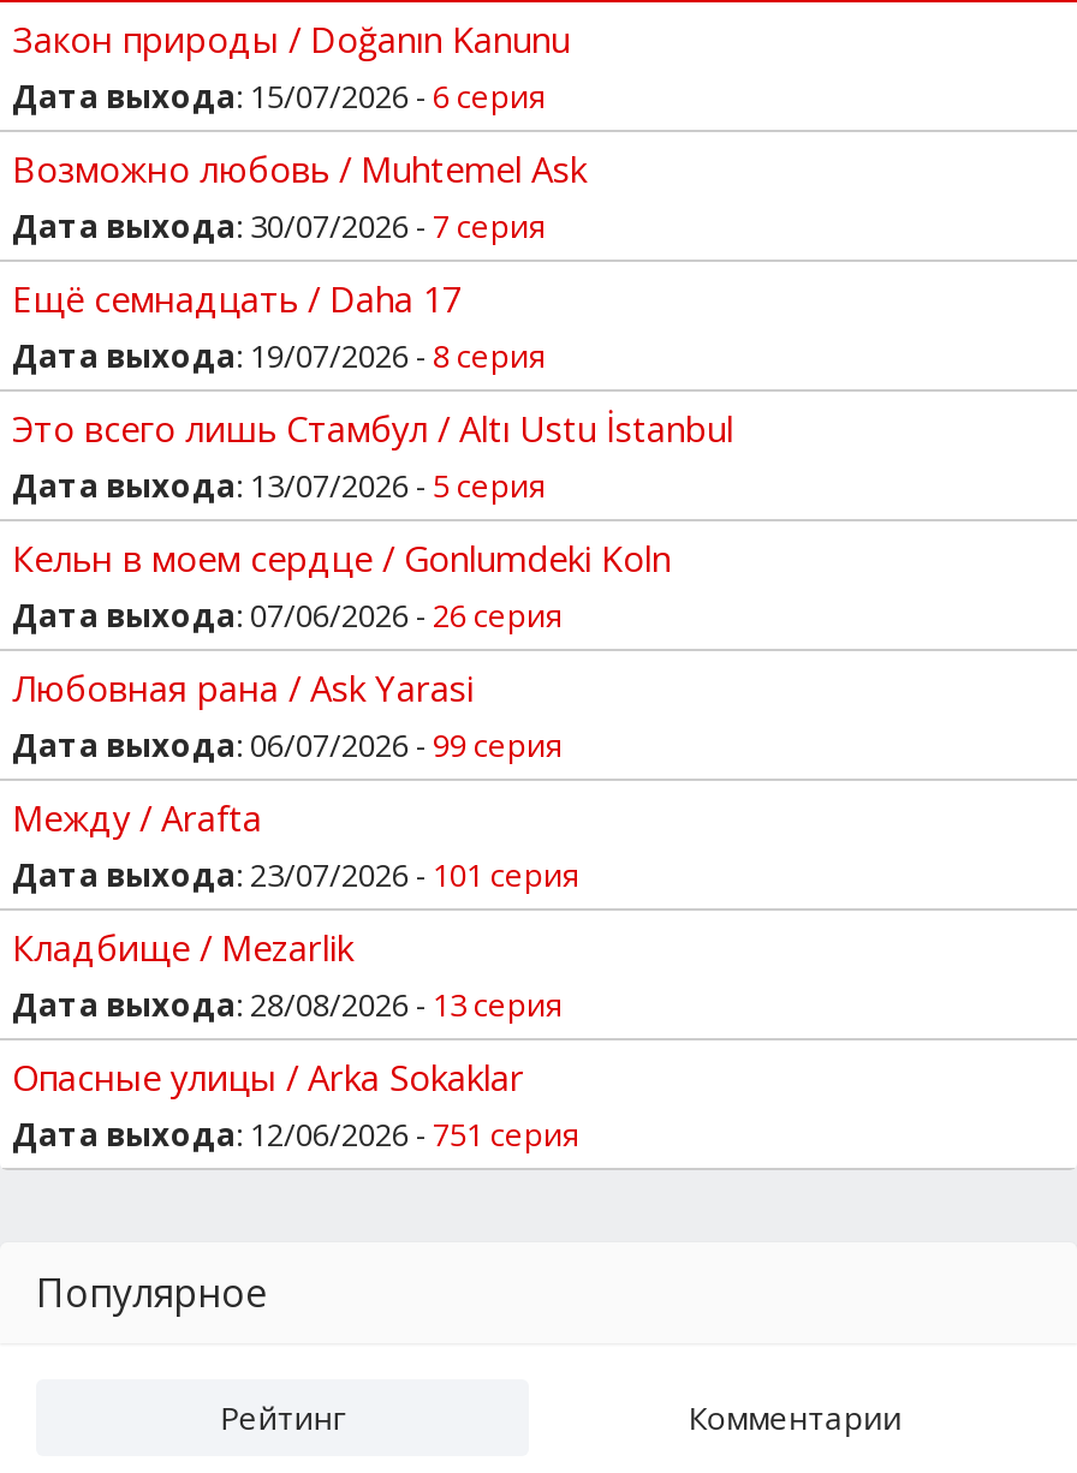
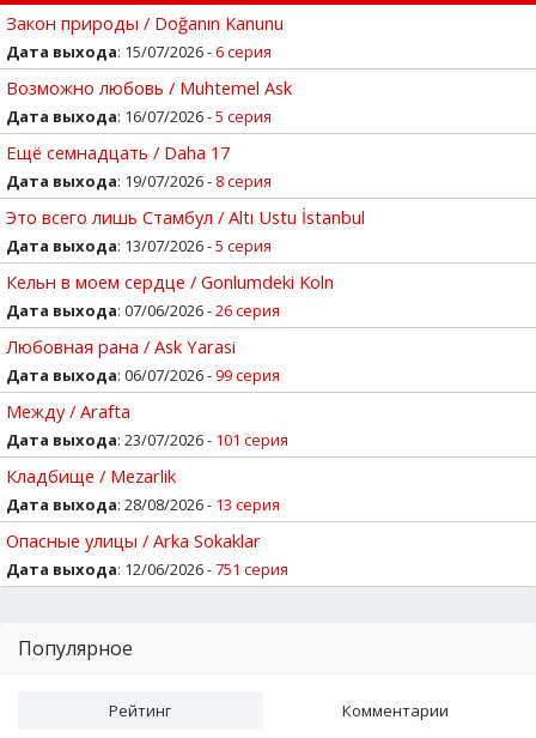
[12,205,546,248] Дата выхода: 30/07/2026 - 7 серия -> [6,105,272,127] Дата выхода: 16/07/2026 - 5 серия

